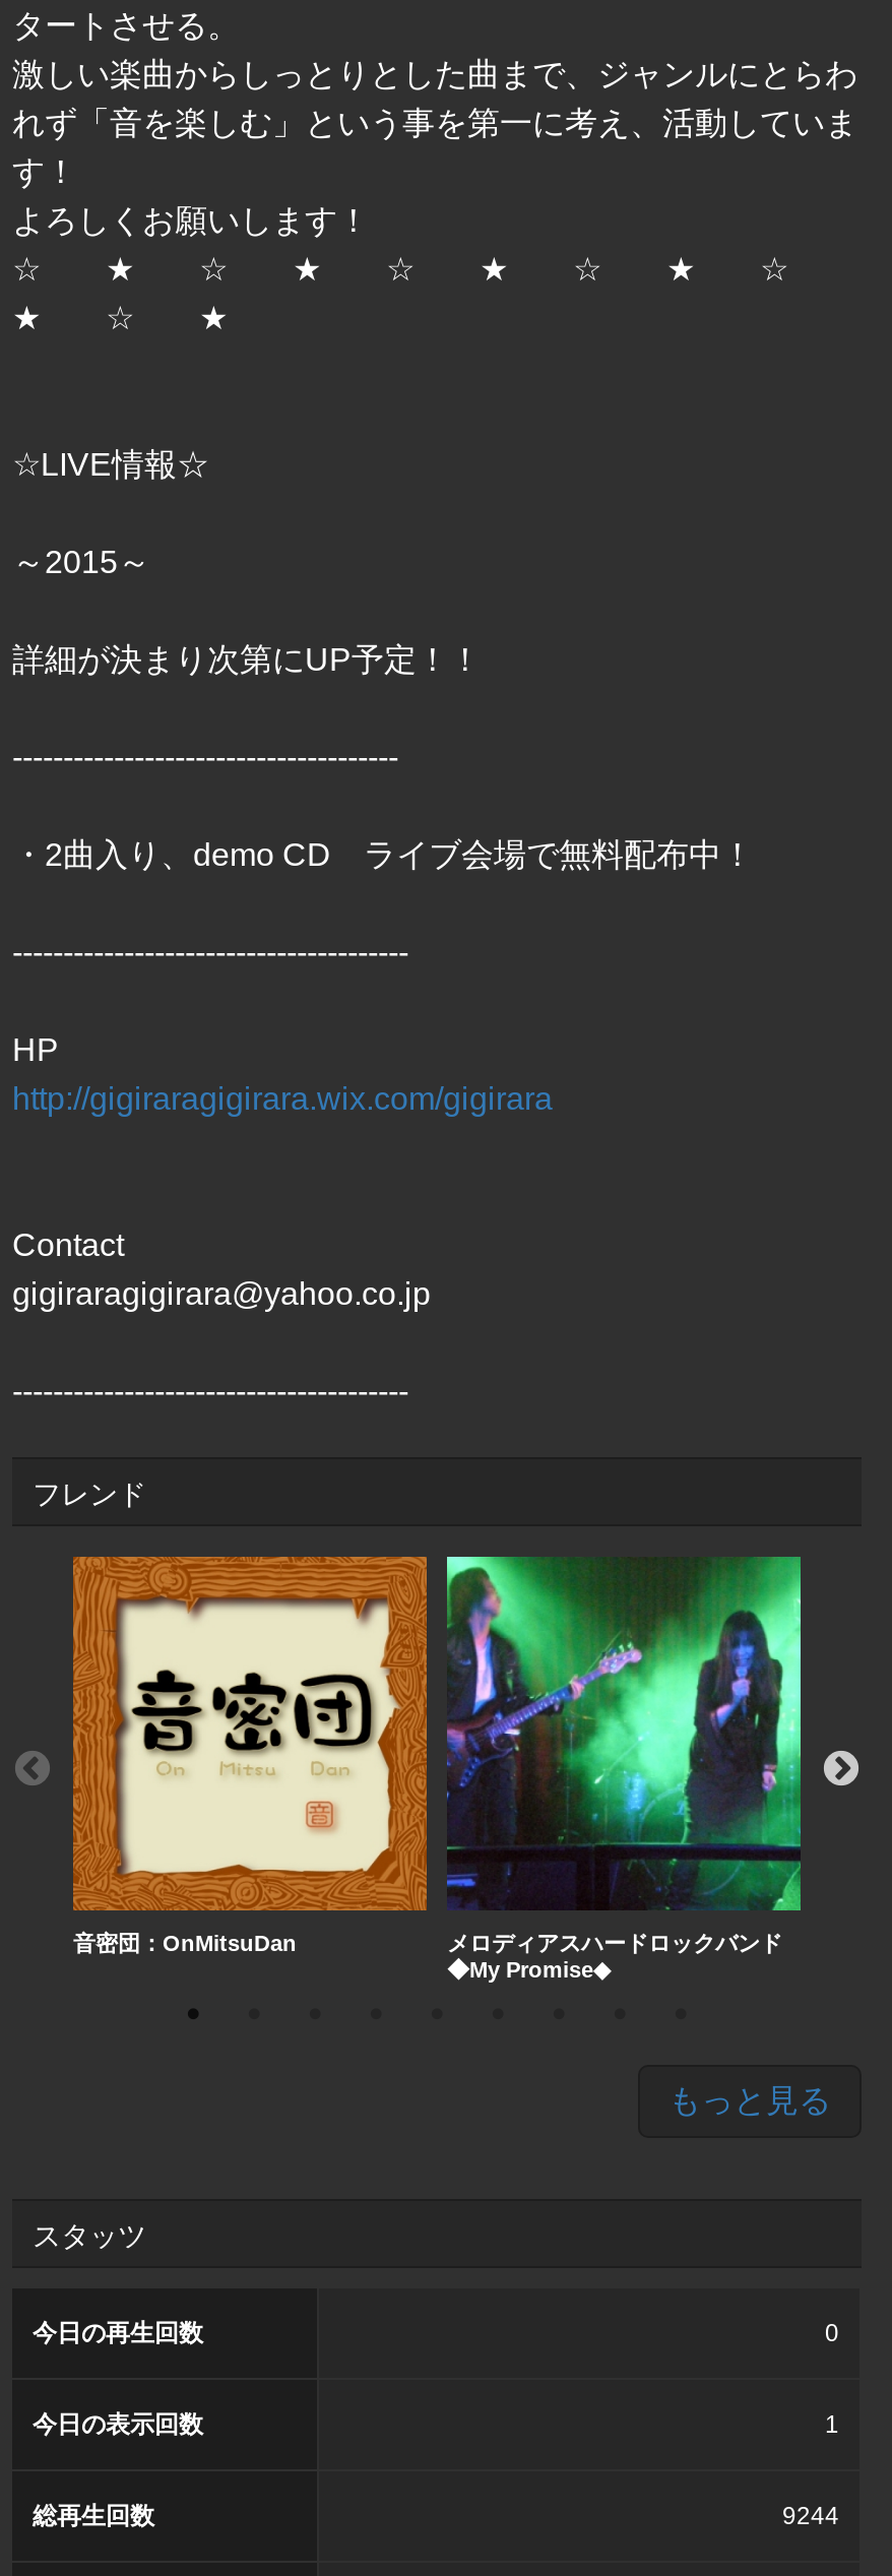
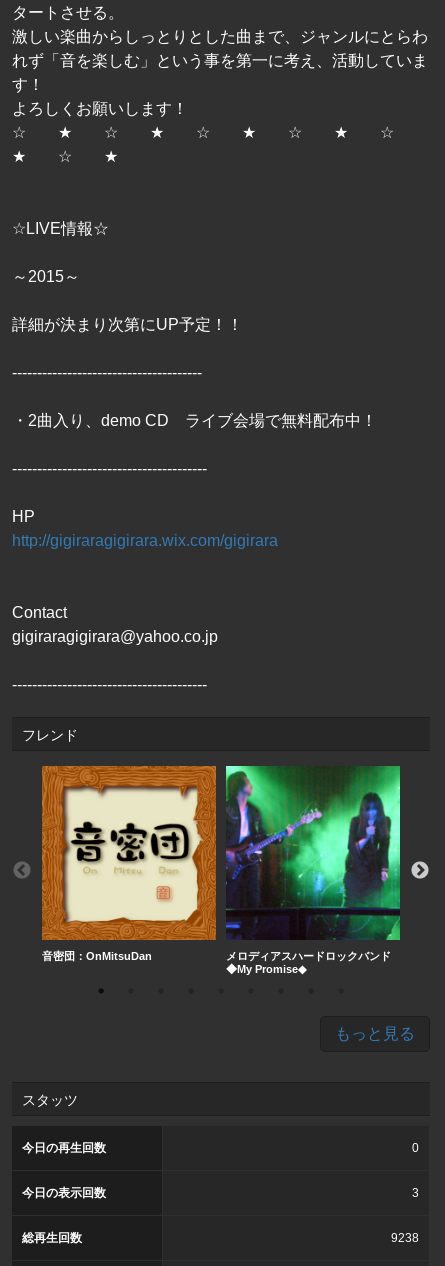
[825,2410,839,2439] 1 -> [412,1186,419,1200] 3
[782,2502,839,2530] 9244 -> [391,1231,419,1245] 9238

